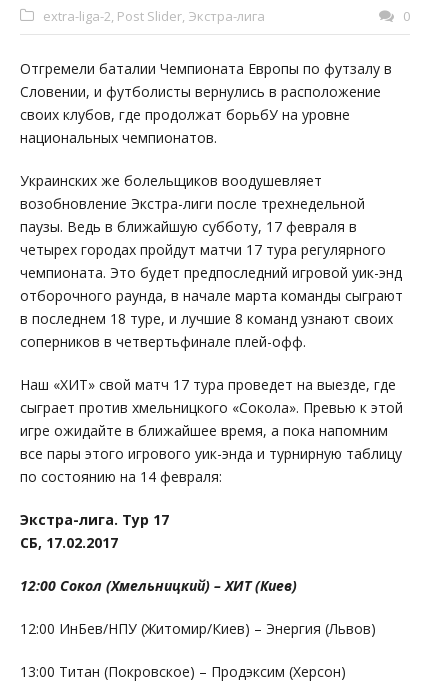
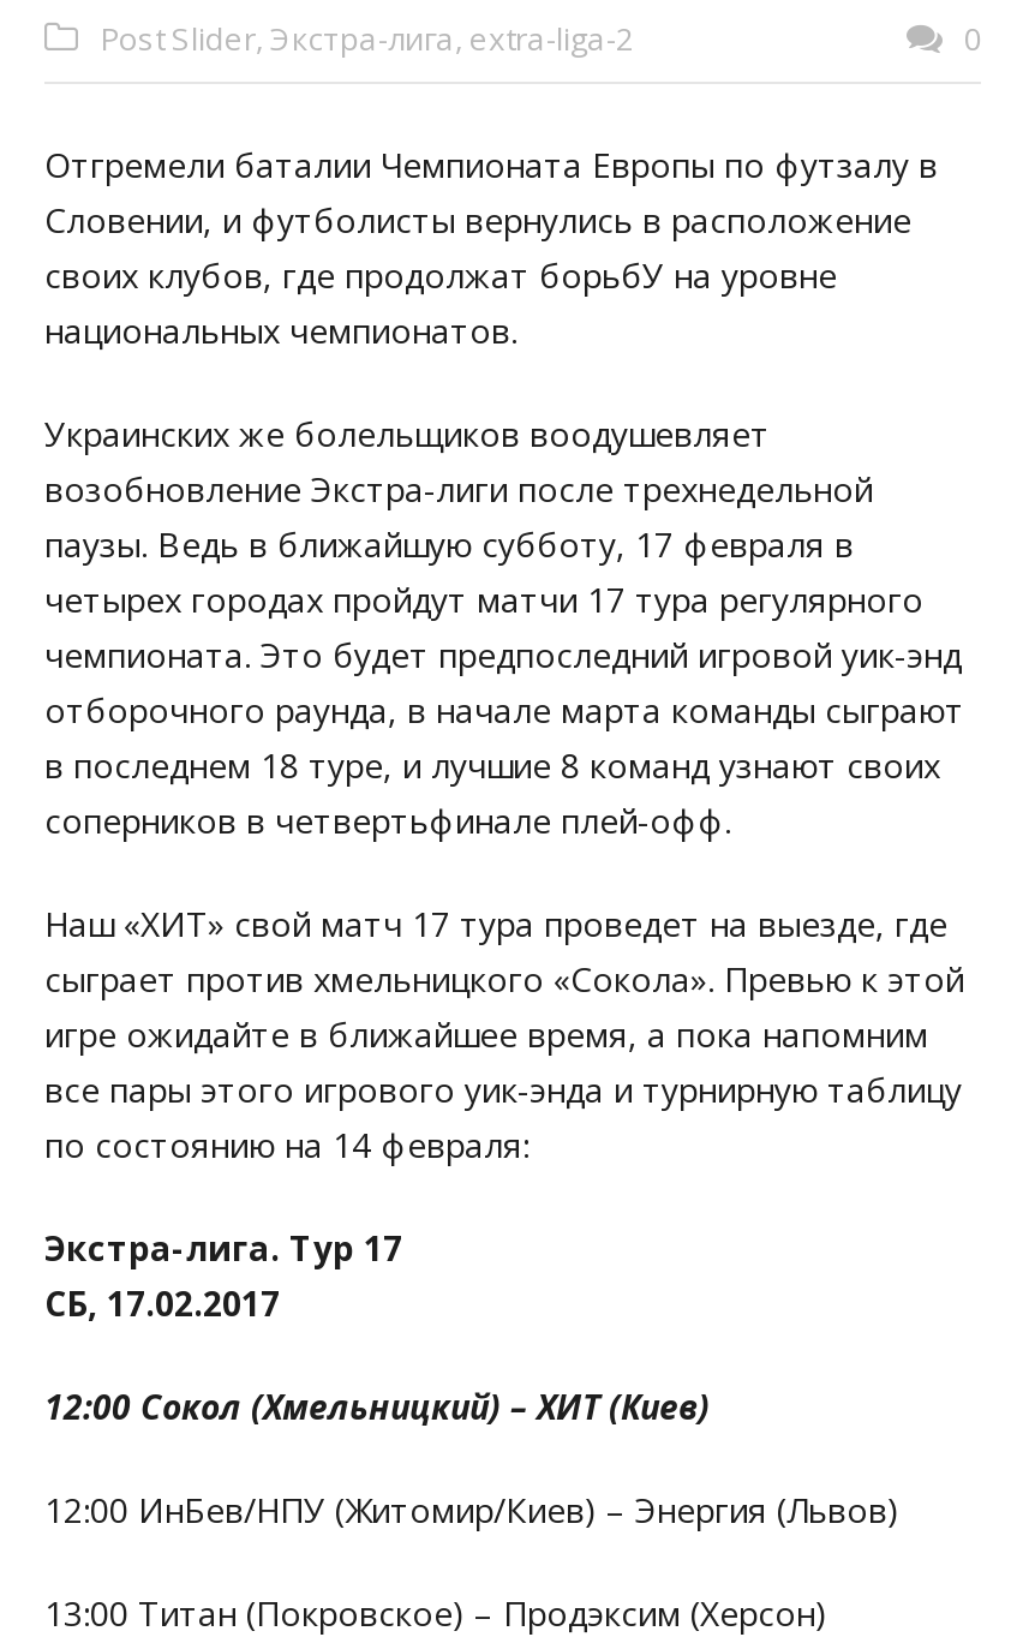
[43,7,265,25] extra-liga-2, Post Slider, Экстра-лига -> [100,18,633,61] Post Slider, Экстра-лига, extra-liga-2

